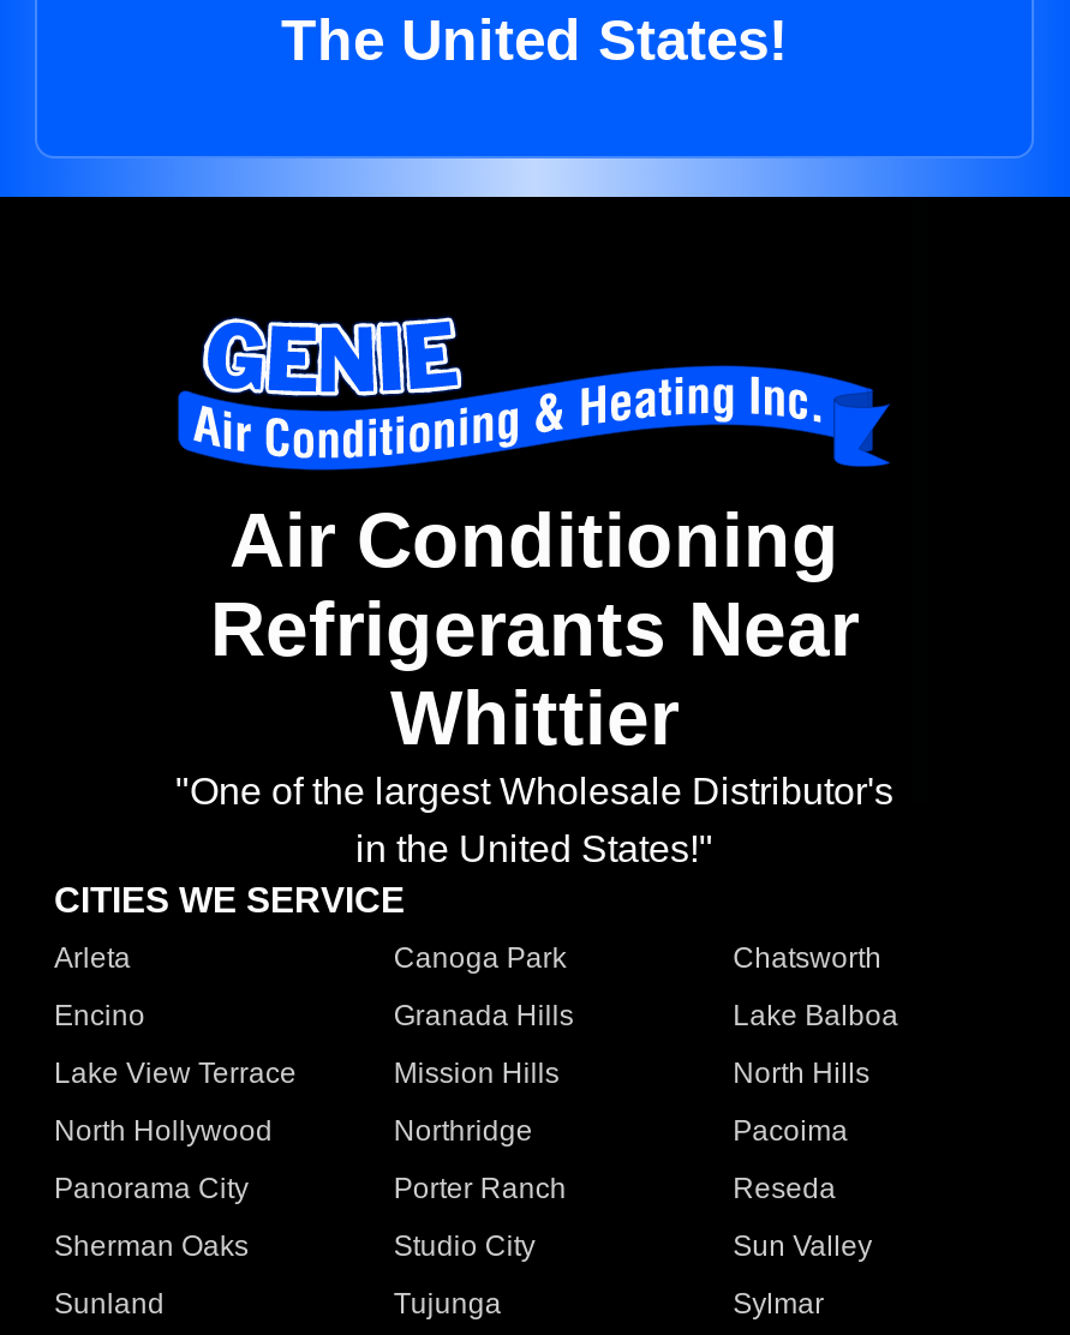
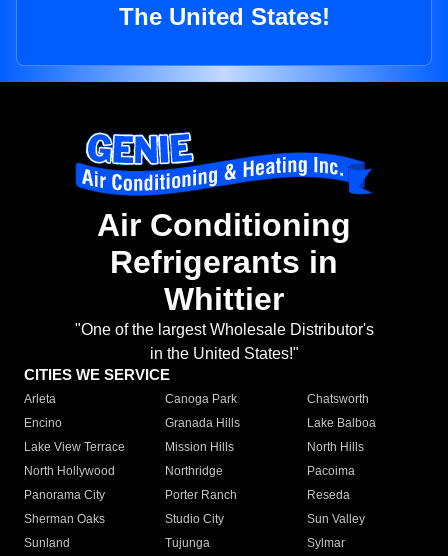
[210,587,859,673] Refrigerants Near -> [110,244,338,280] Refrigerants in

